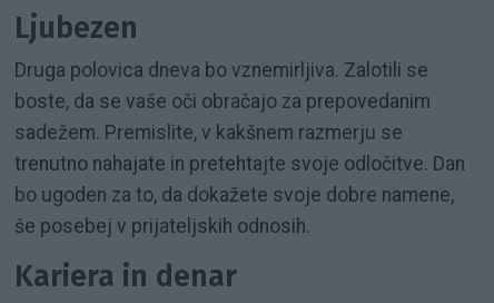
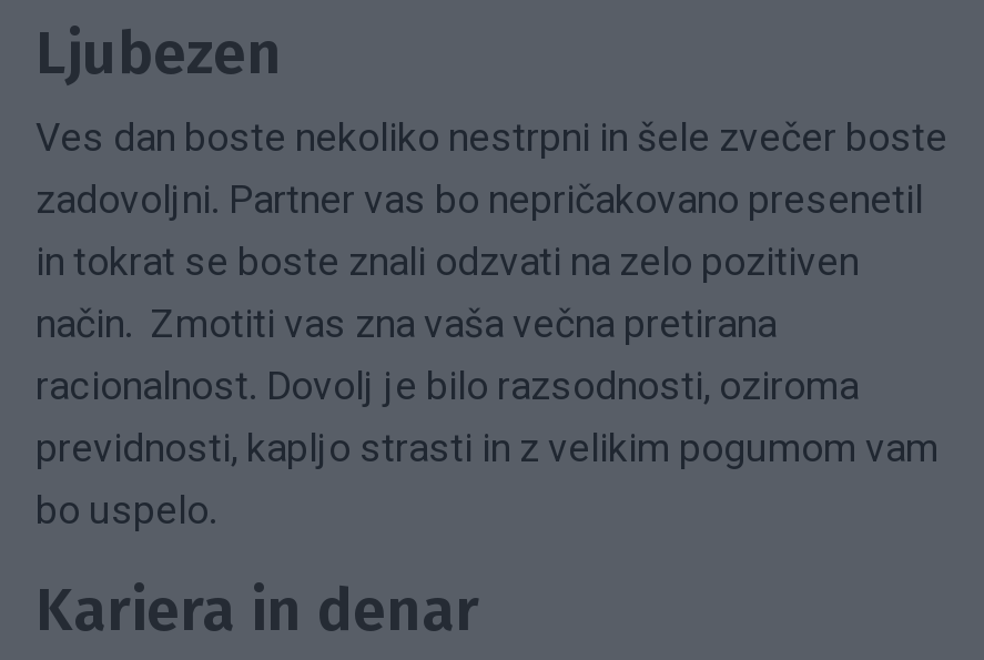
[14,59,465,237] Druga polovica dneva bo vznemirljiva. Zalotili se | boste, da se vaše oči obračajo za prepovedanim | sadežem. Premislite, v kakšnem razmerju se | trenutno nahajate in pretehtajte svoje odločitve. Dan | bo ugoden za to, da dokažete svoje dobre namene, | še posebej v prijateljskih odnosih. -> [35,115,947,532] Ves dan boste nekoliko nestrpni in šele zvečer boste | zadovoljni. Partner vas bo nepričakovano presenetil | in tokrat se boste znali odzvati na zelo pozitiven | način. Zmotiti vas zna vaša večna pretirana | racionalnost. Dovolj je bilo razsodnosti, oziroma | previdnosti, kapljo strasti in z velikim pogumom vam | bo uspelo.

